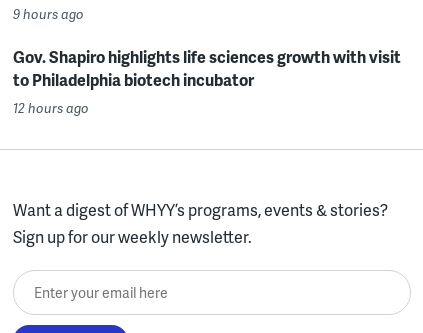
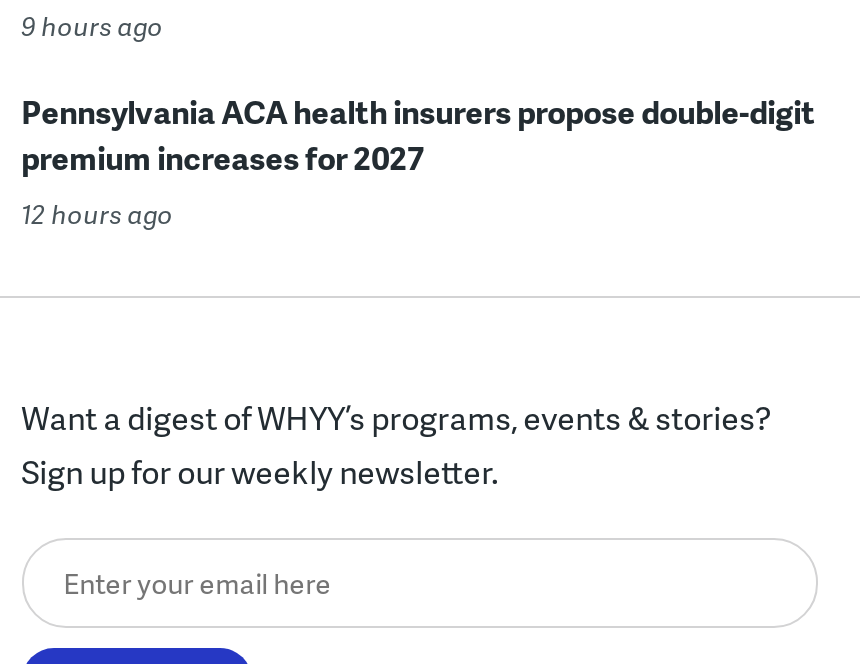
[13,45,401,91] Gov. Shapiro highlights life sciences growth with visit | to Philadelphia biotech incubator -> [21,89,815,181] Pennsylvania ACA health insurers propose double-digit | premium increases for 2027

